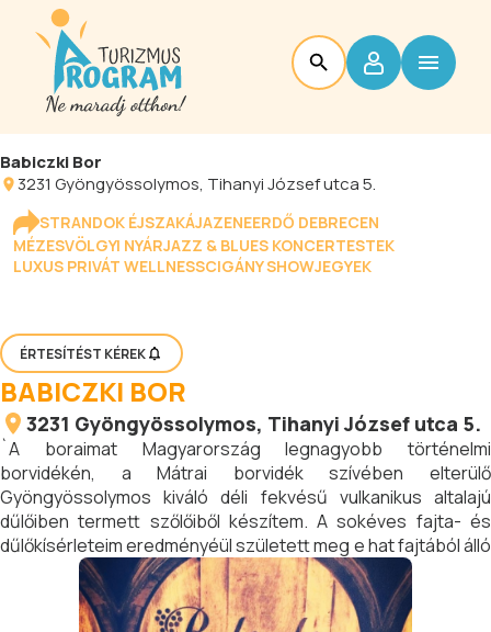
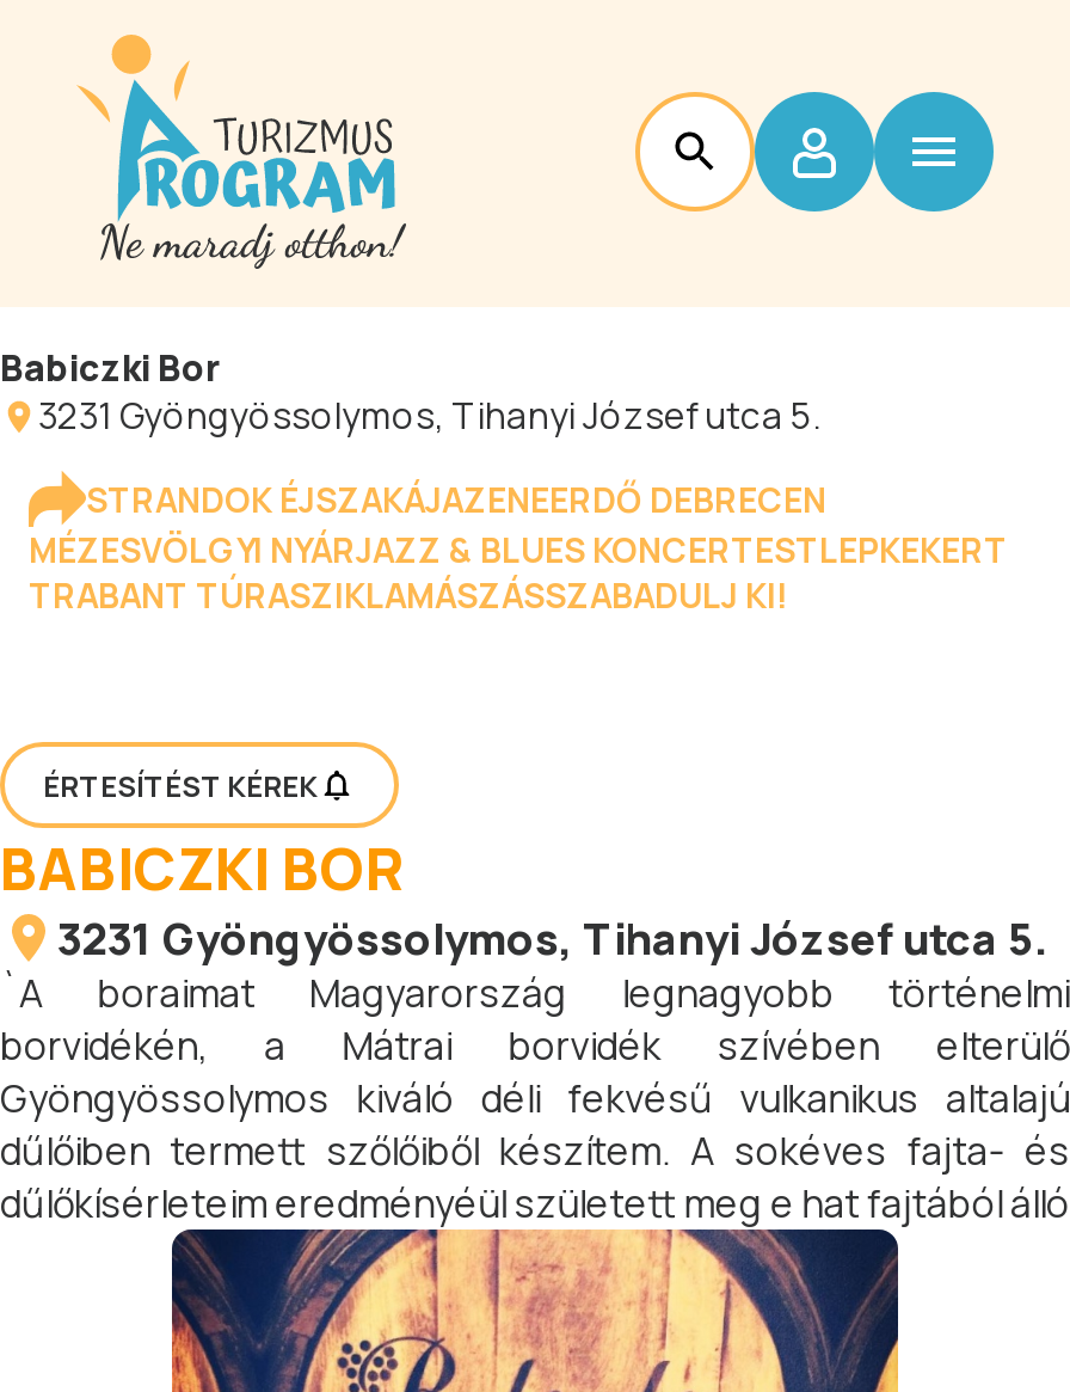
[13,235,395,276] MÉZESVÖLGYI NYÁRJAZZ & BLUES KONCERTESTEK | LUXUS PRIVÁT WELLNESSCIGÁNY SHOWJEGYEK -> [29,527,1008,618] MÉZESVÖLGYI NYÁRJAZZ & BLUES KONCERTESTLEPKEKERT | TRABANT TÚRASZIKLAMÁSZÁSSZABADULJ KI!

